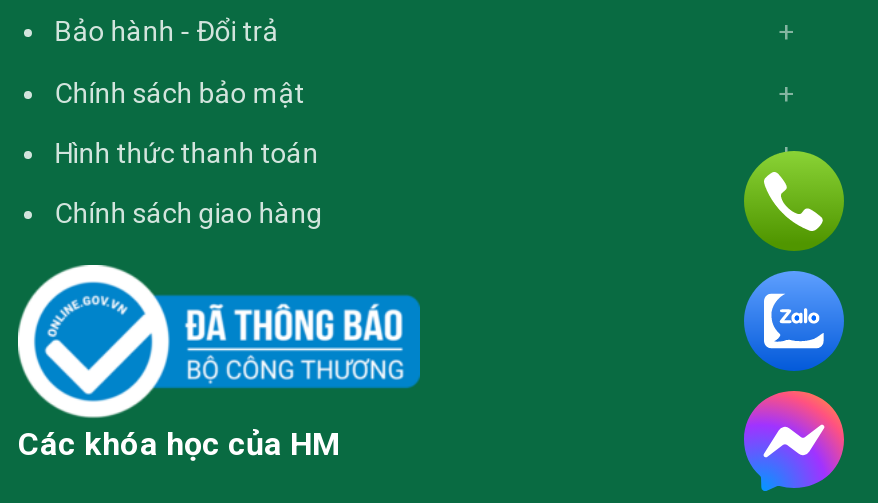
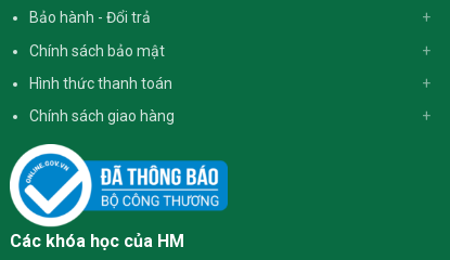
[744,149,844,251] [image] -> none
[742,269,846,373] [image] -> none
[742,389,846,493] [image] -> none

